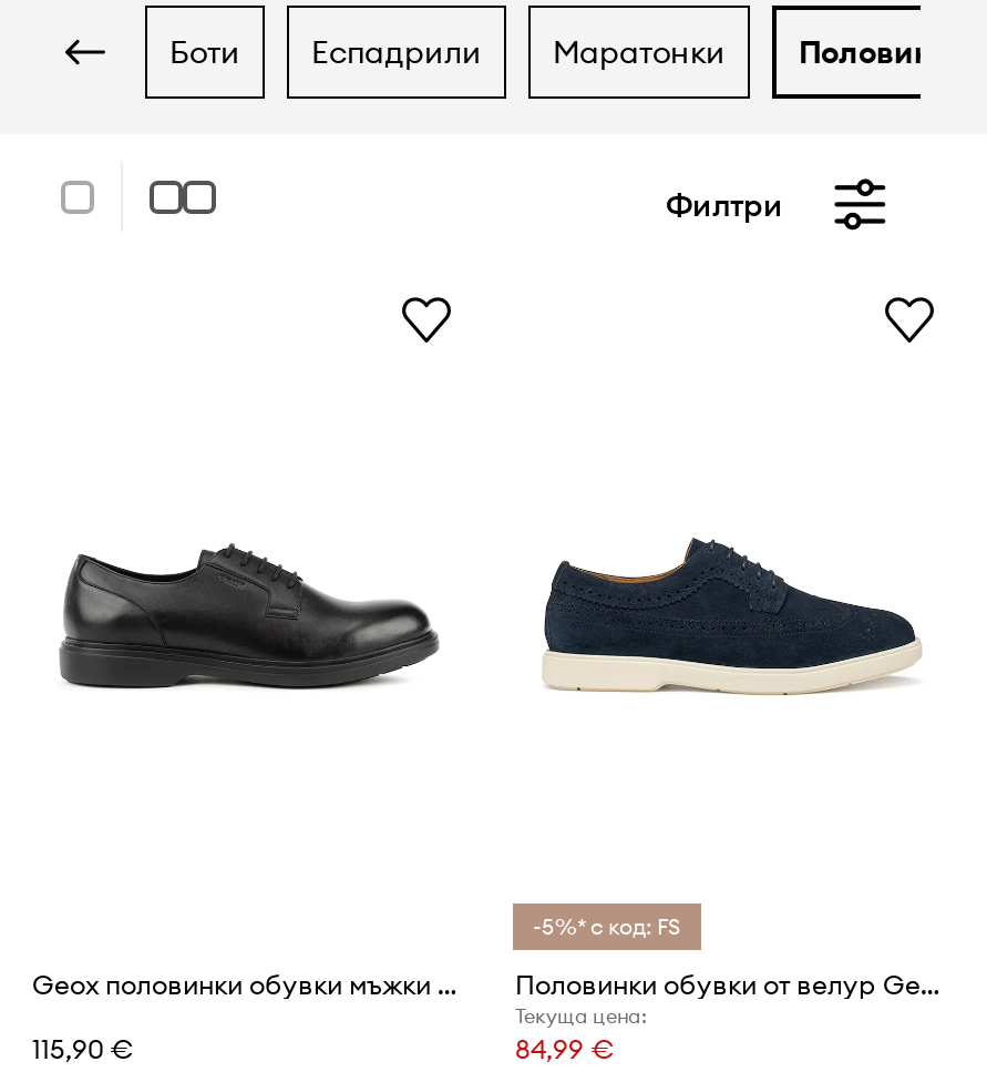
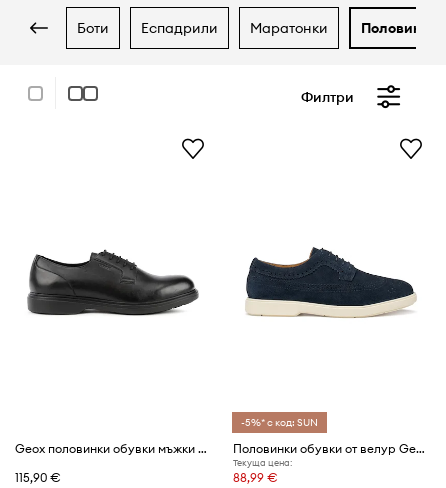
[533,912,681,941] -5%* с код: FS -> [241,416,318,429] -5%* с код: SUN
[515,1032,615,1065] 84,99 € -> [233,470,278,485] 88,99 €

